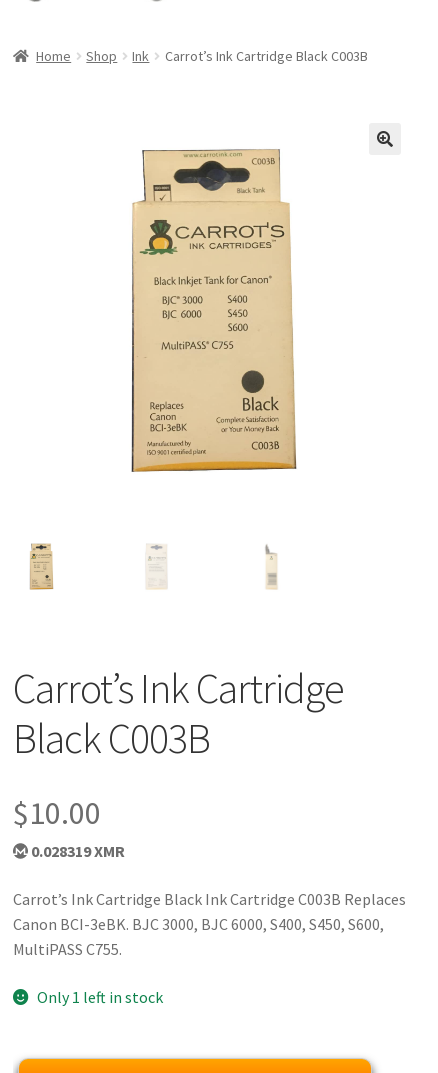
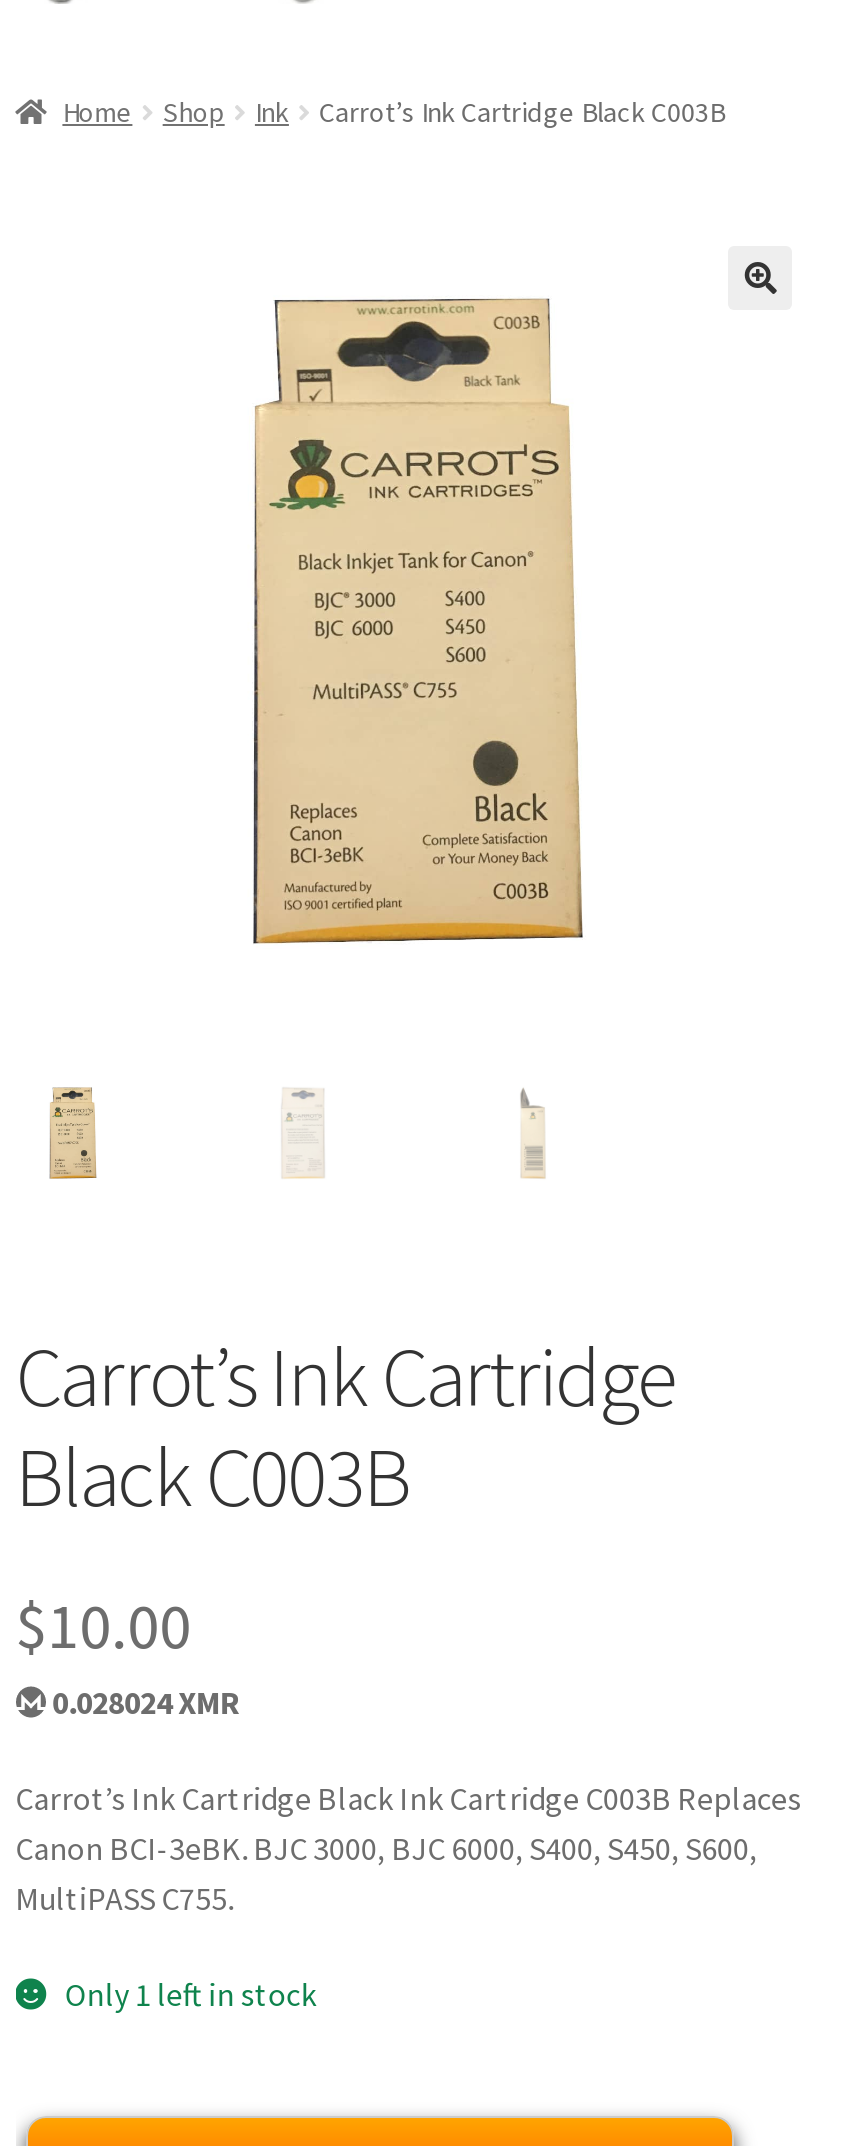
[31,841,125,861] 0.028319XMR -> [52,1683,240,1723] 0.028024XMR

